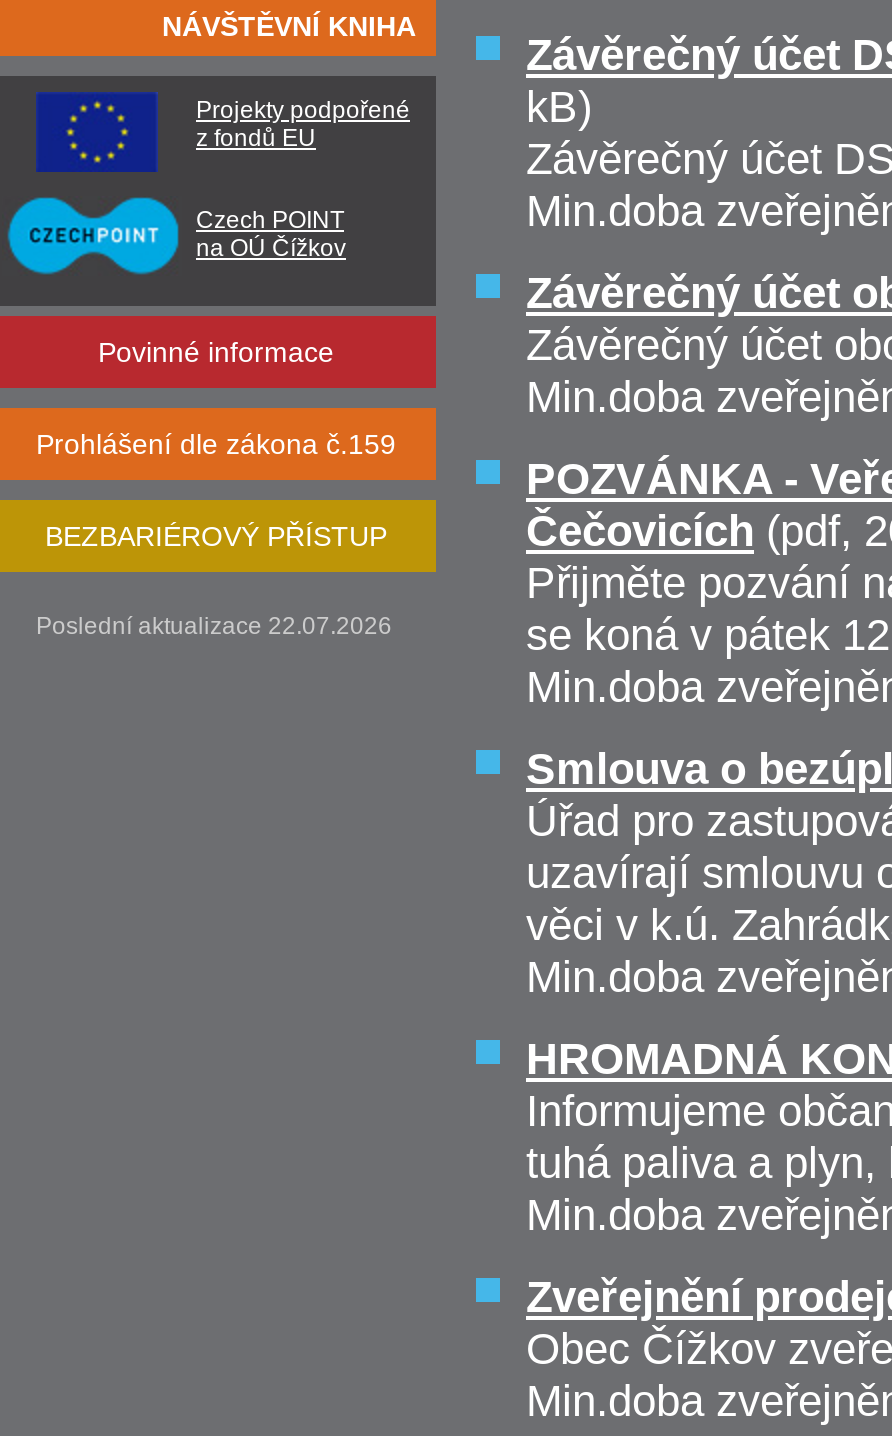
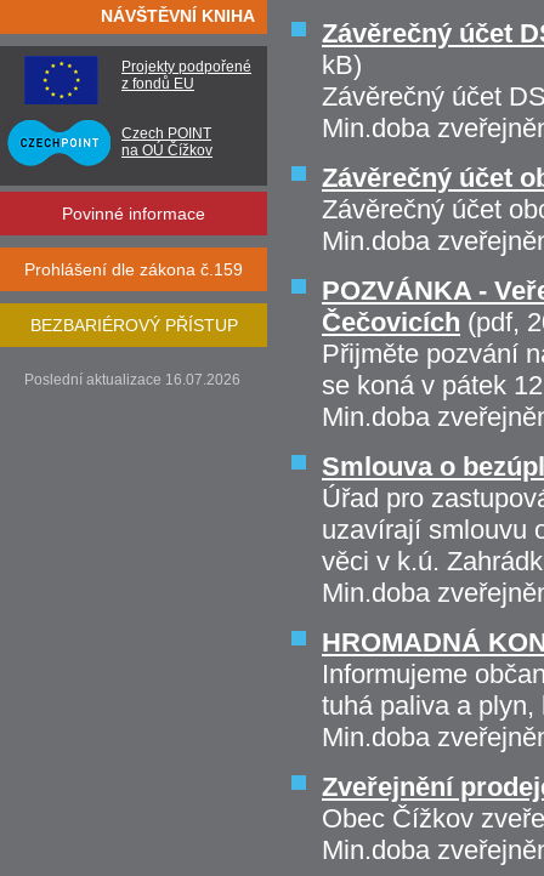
[36,612,392,640] Poslední aktualizace 22.07.2026 -> [24,371,240,388] Poslední aktualizace 16.07.2026

